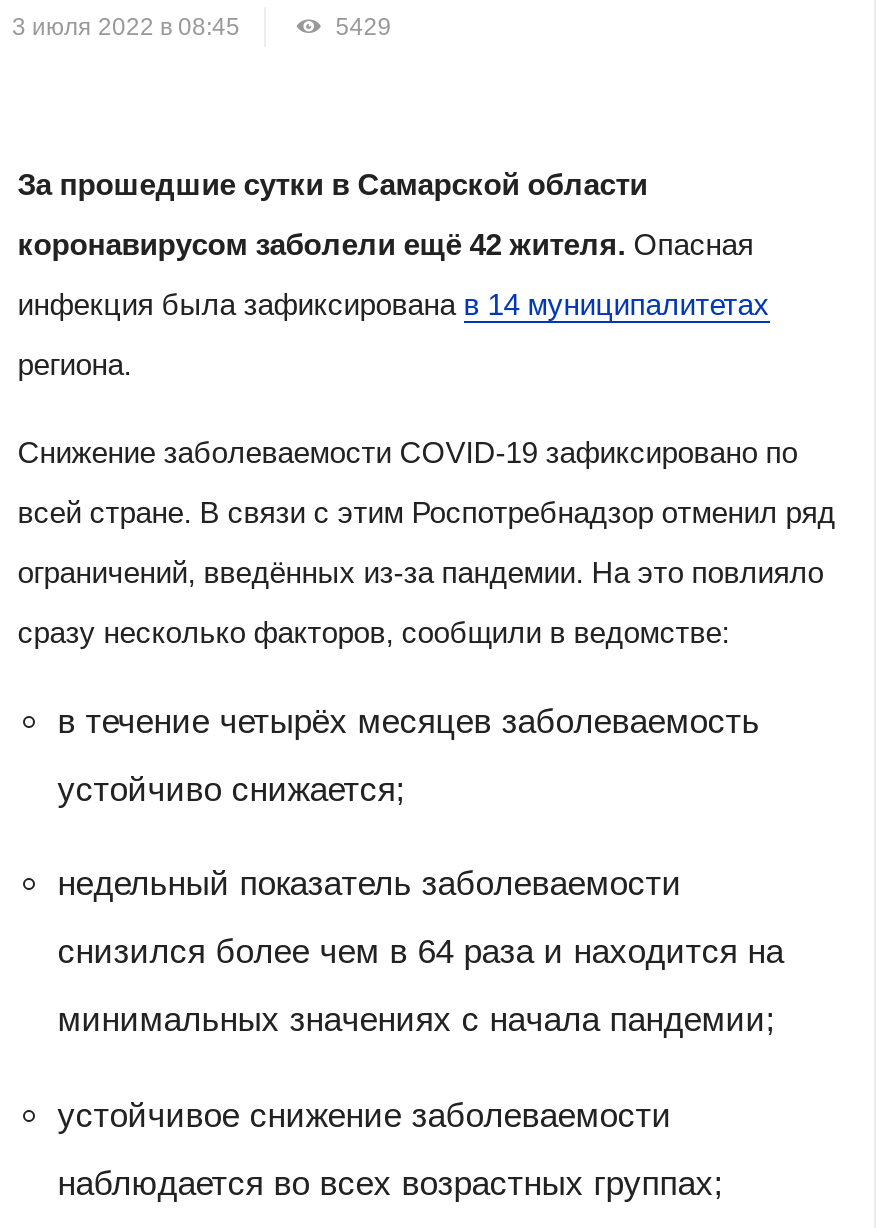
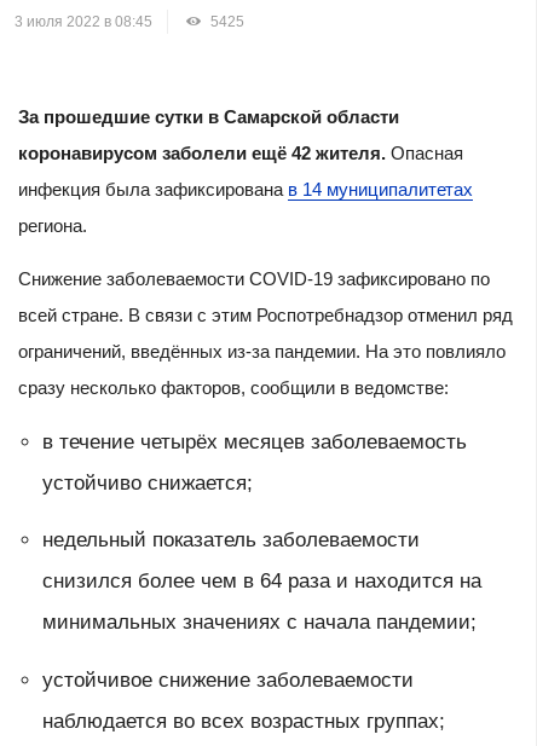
[329,14,391,42] 5429 -> [206,14,244,31] 5425

